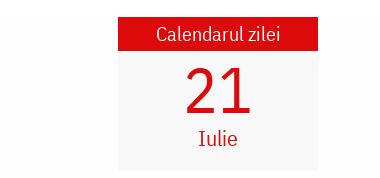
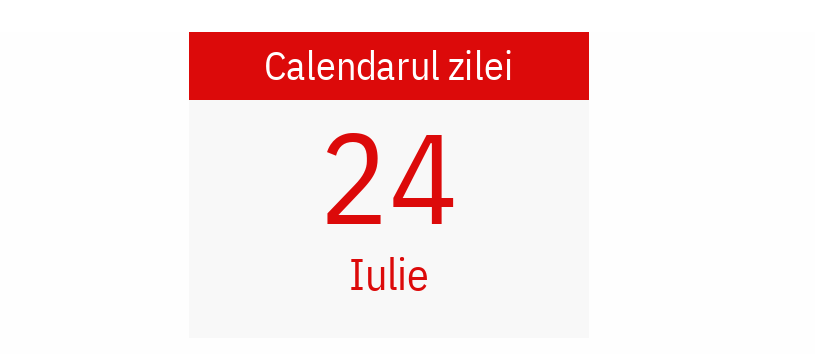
[183,47,253,131] 21 -> [319,92,459,260] 24

